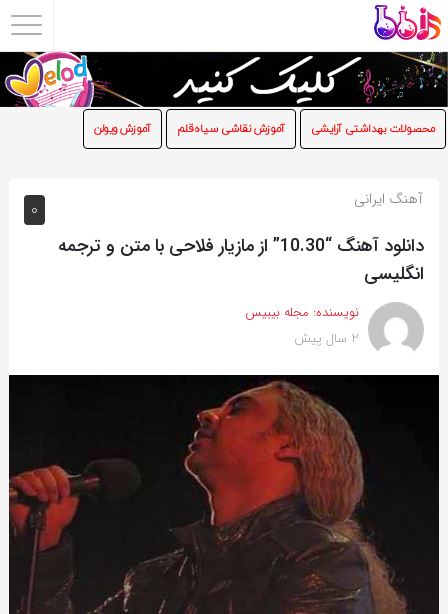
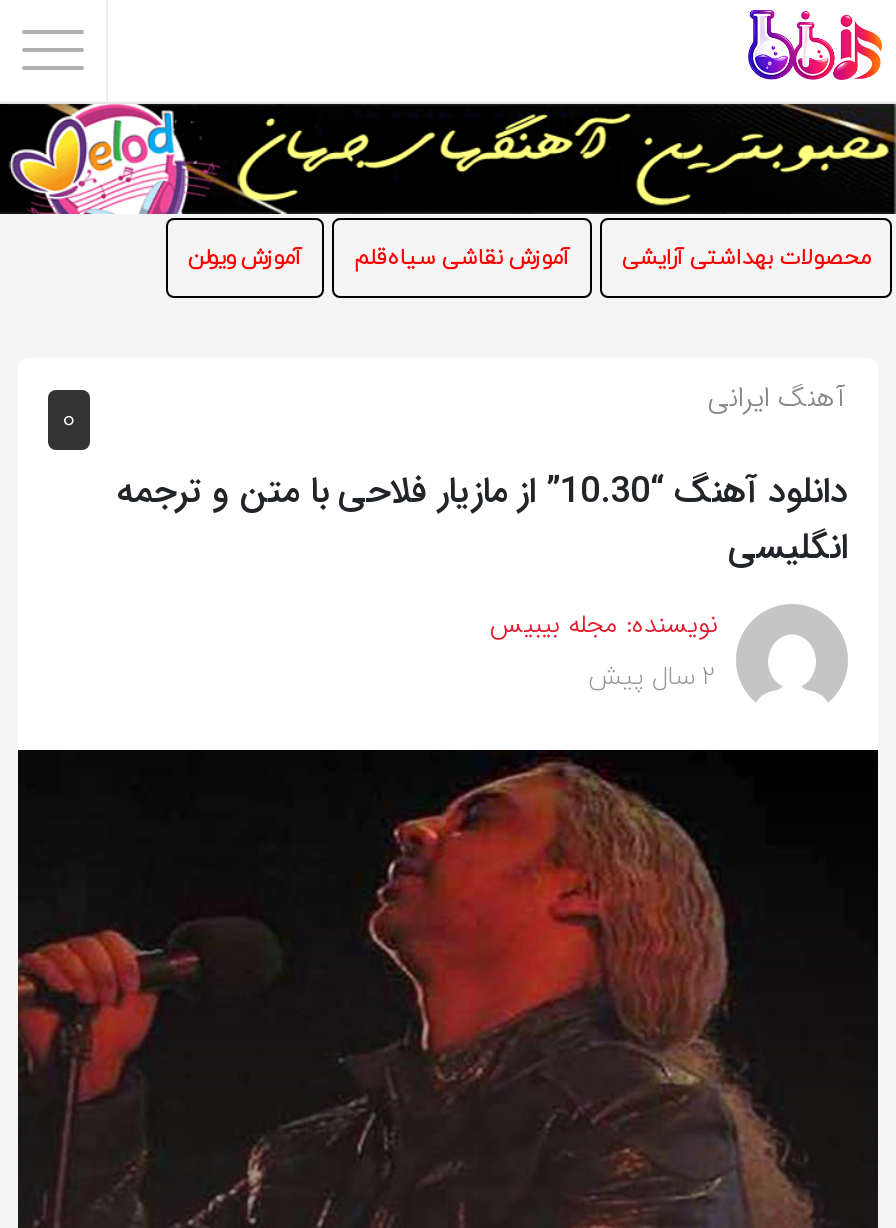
[119,52,445,104] [image] -> [236,106,890,208] [image]

